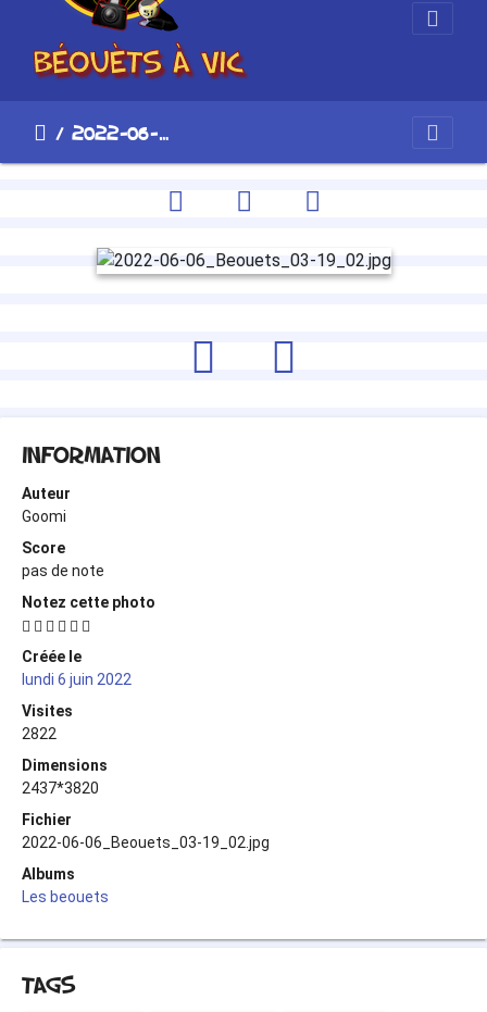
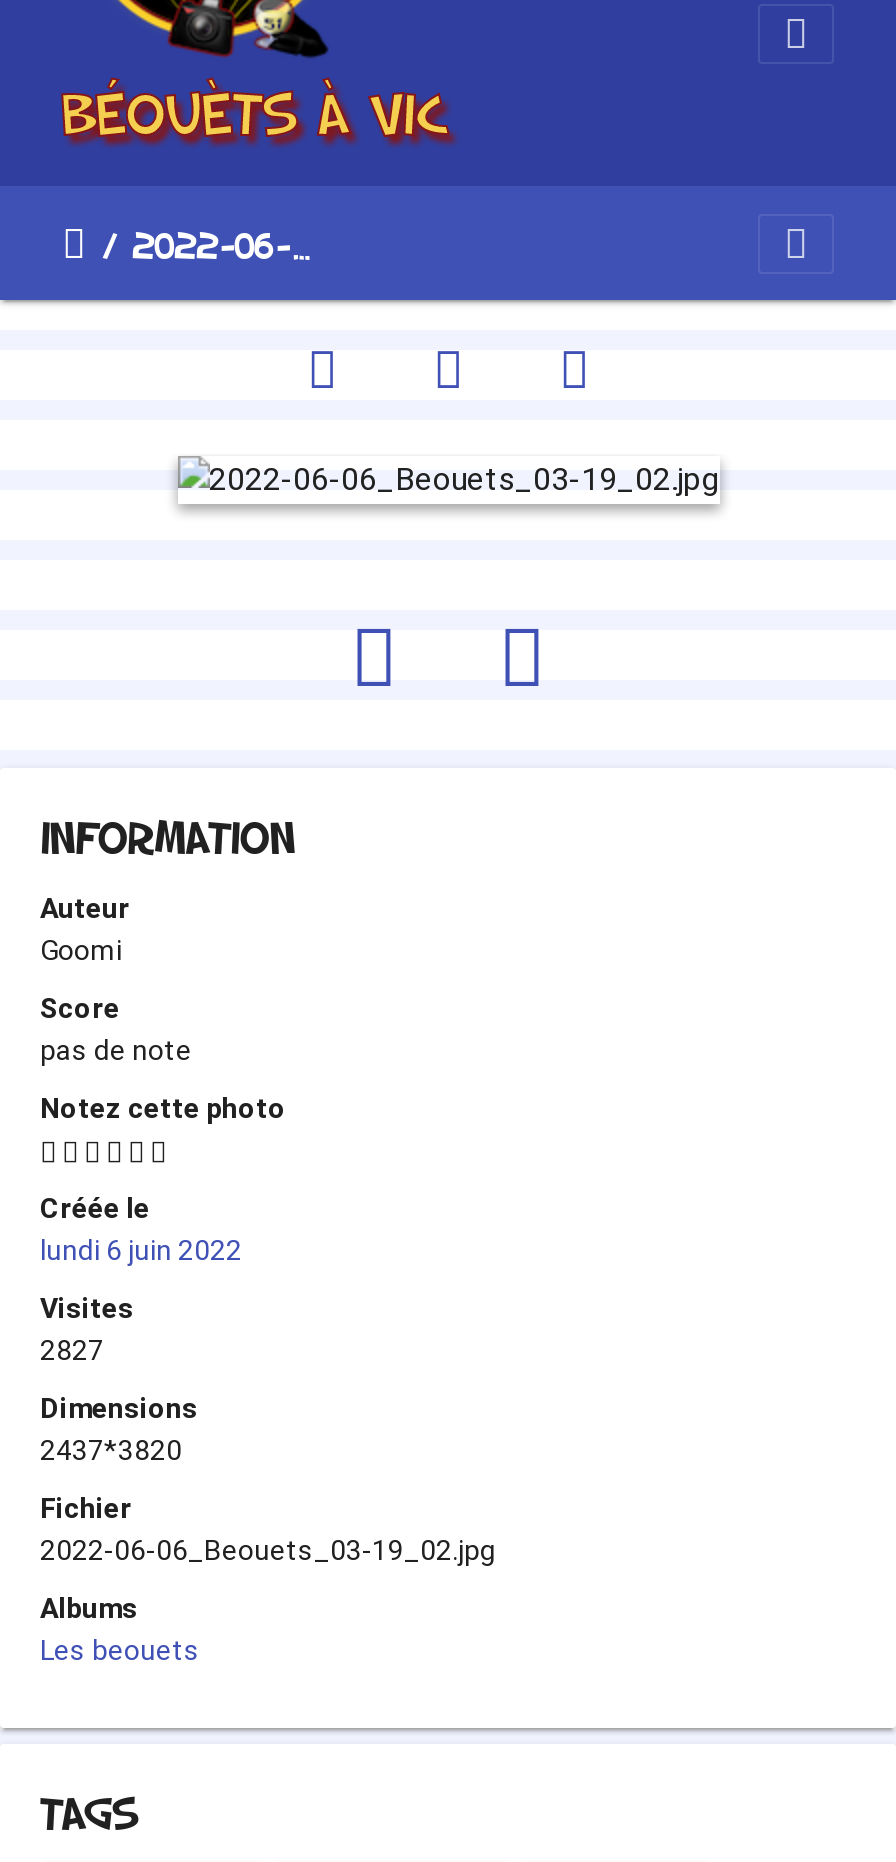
[22,725,57,742] 2822 -> [40,1334,104,1366] 2827

